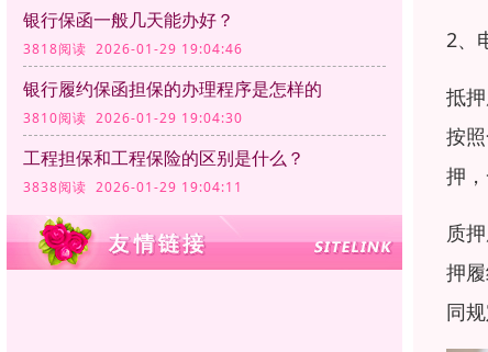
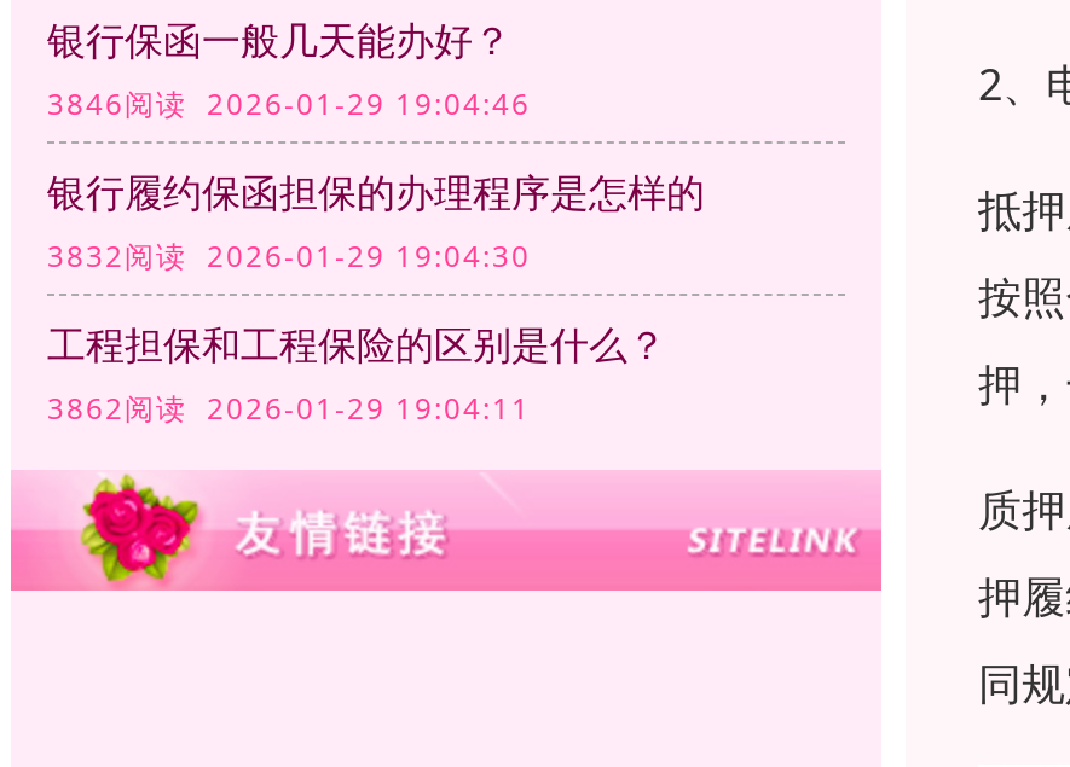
[23,40,243,58] 3818阅读 2026-01-29 19:04:46 -> [47,84,531,125] 3846阅读 2026-01-29 19:04:46
[23,109,243,127] 3810阅读 2026-01-29 19:04:30 -> [47,236,531,277] 3832阅读 2026-01-29 19:04:30
[23,178,243,197] 3838阅读 2026-01-29 19:04:11 -> [47,388,531,429] 3862阅读 2026-01-29 19:04:11

